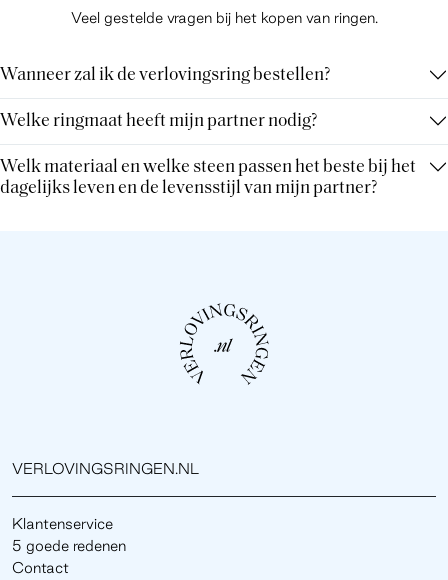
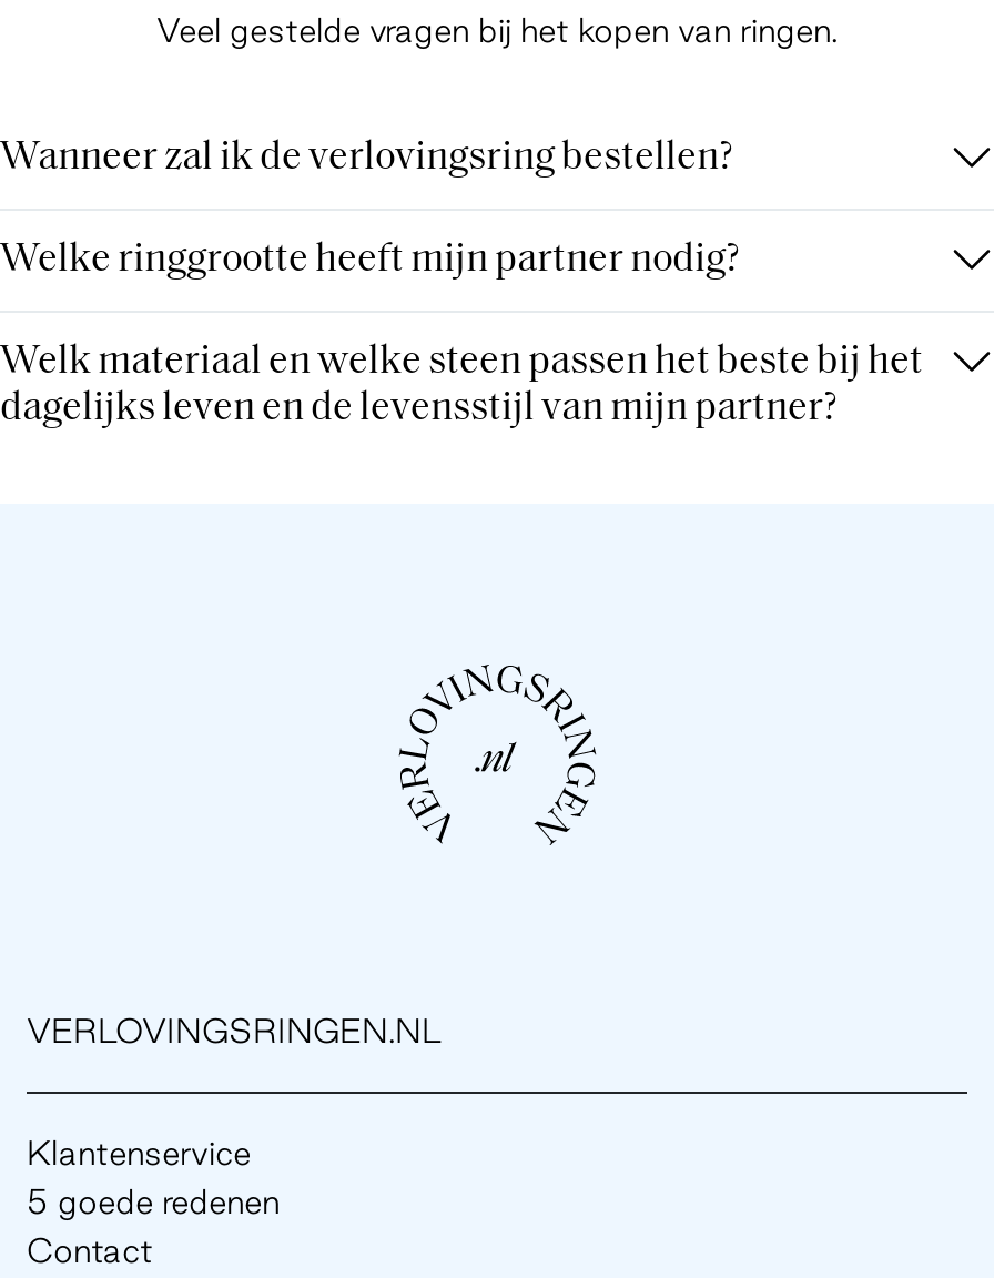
[0,112,318,131] Welke ringmaat heeft mijn partner nodig? -> [0,240,741,282] Welke ringgrootte heeft mijn partner nodig?

